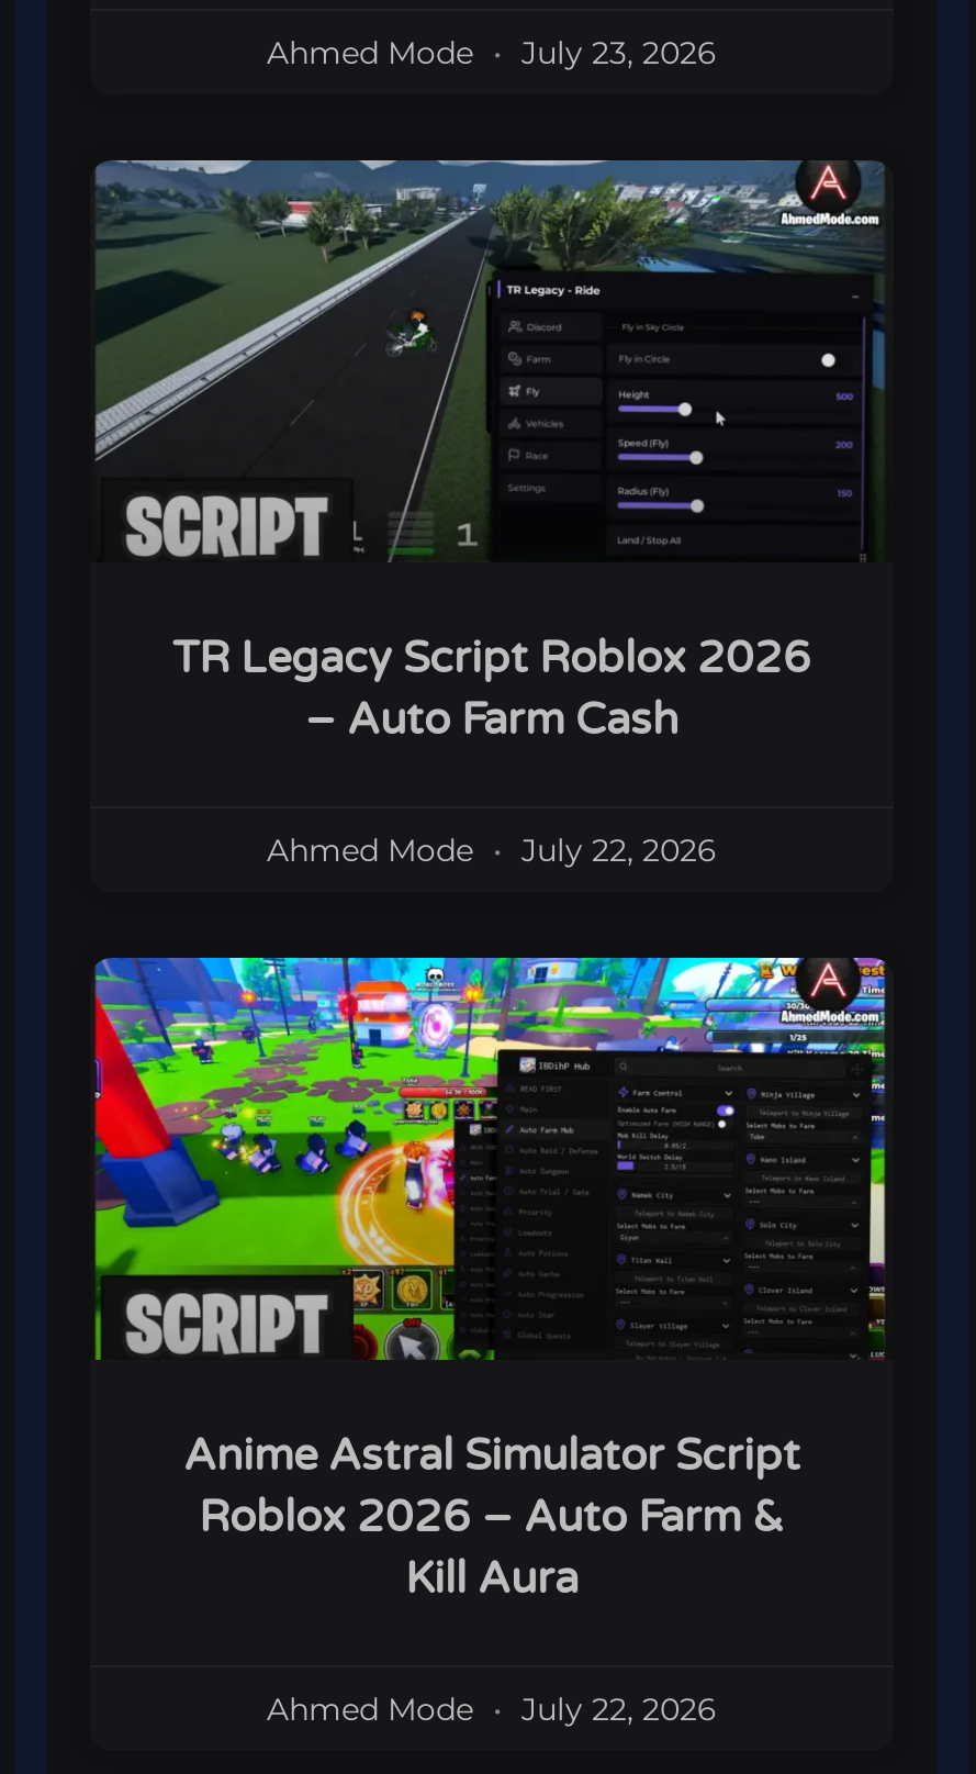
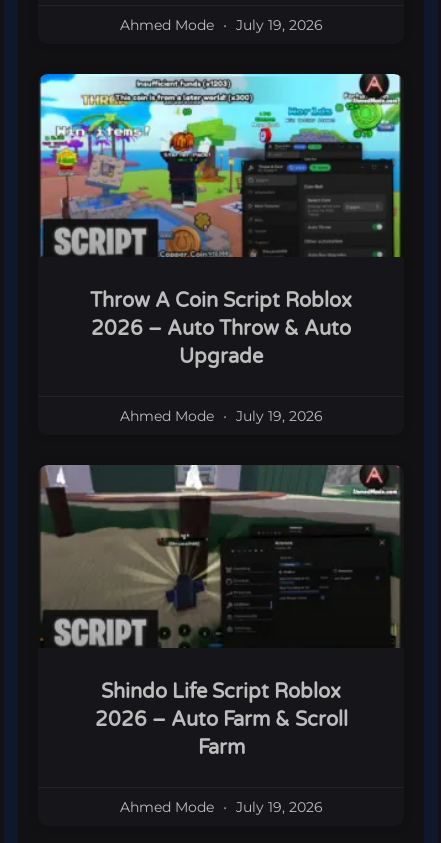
[267,33,717,73] Ahmed Mode July 23, 2026 -> [119,16,322,34] Ahmed Mode July 19, 2026
[94,158,885,747] [image] | TR Legacy Script Roblox 2026 | – Auto Farm Cash -> [39,73,401,369] [image] | Throw A Coin Script Roblox | 2026 – Auto Throw & Auto | Upgrade
[267,830,717,870] Ahmed Mode July 22, 2026 -> [119,407,322,425] Ahmed Mode July 19, 2026
[92,956,887,1606] [image] | Anime Astral Simulator Script | Roblox 2026 – Auto Farm & | Kill Aura -> [40,464,401,760] [image] | Shindo Life Script Roblox | 2026 – Auto Farm & Scroll | Farm
[267,1689,717,1729] Ahmed Mode July 22, 2026 -> [119,798,322,816] Ahmed Mode July 19, 2026

